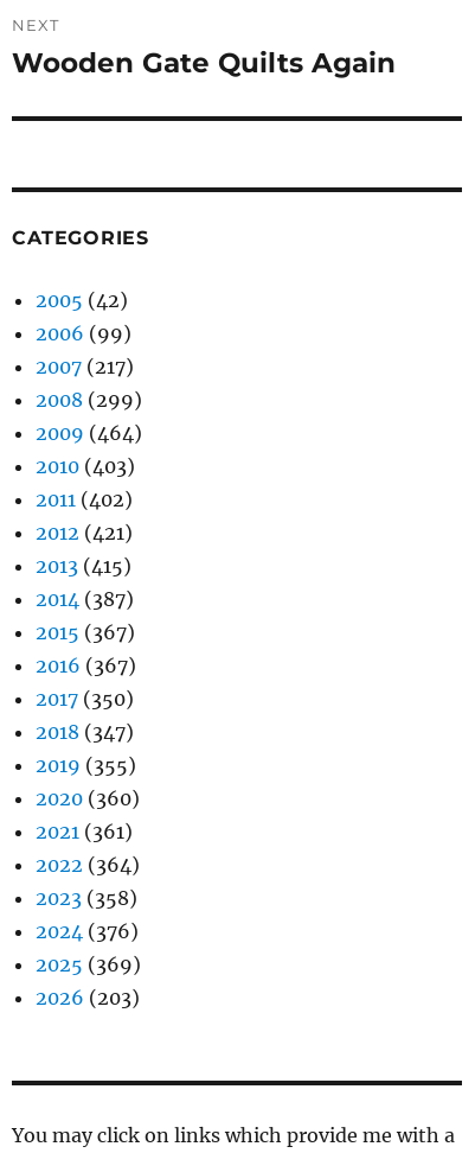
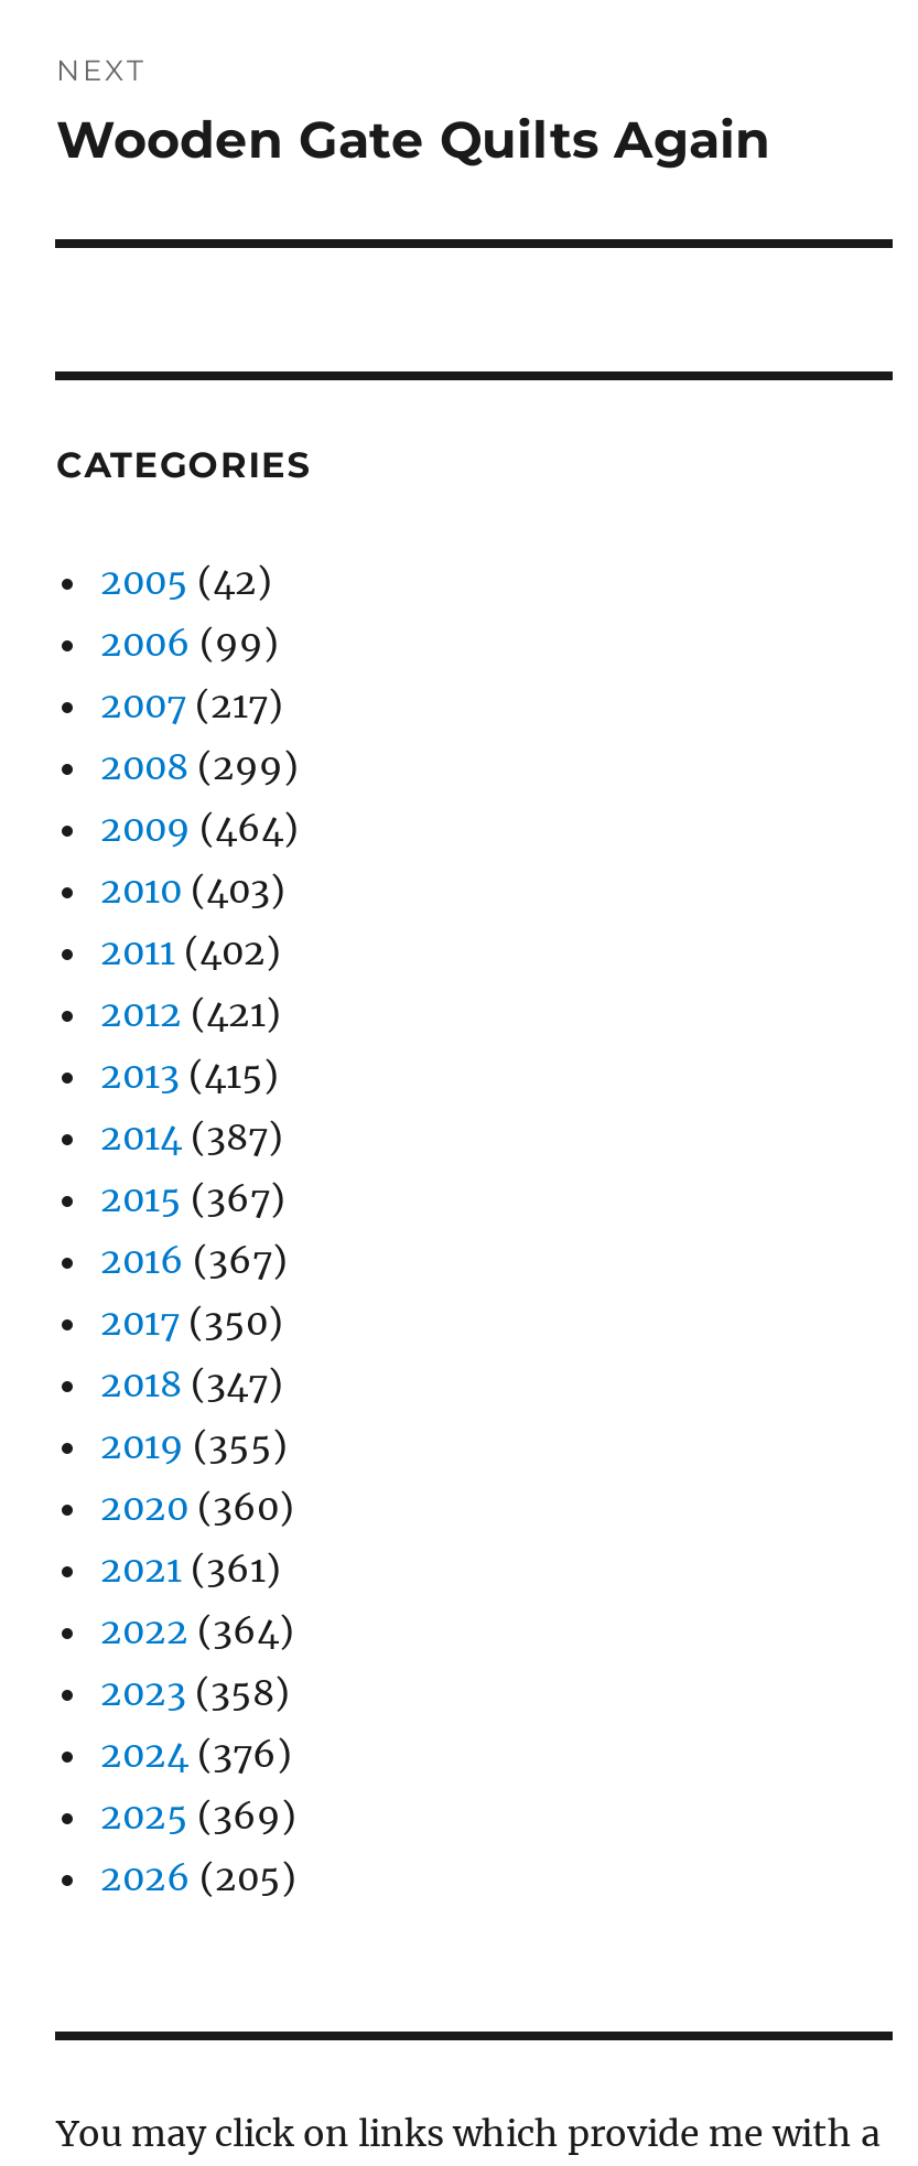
[36,986,140,1010] 2026 (203) -> [100,1855,296,1899] 2026 (205)

